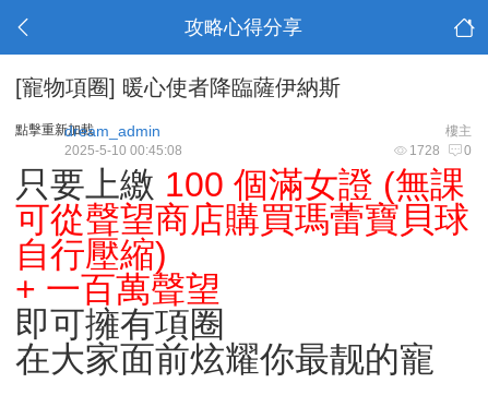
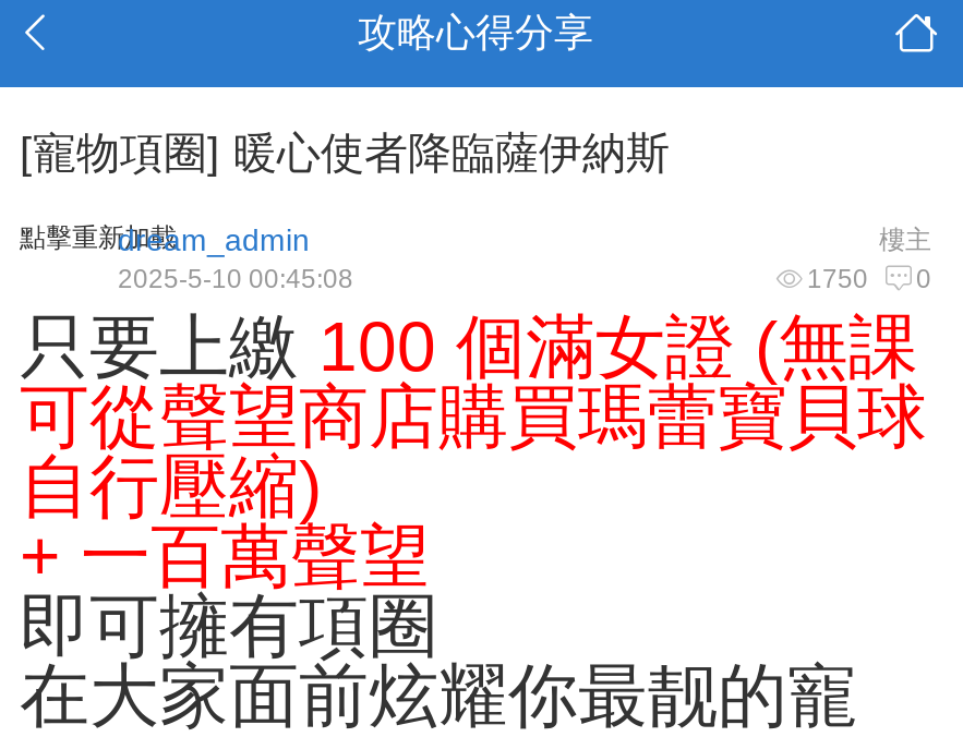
[409,143,472,158] 1728 0 -> [807,264,931,294] 1750 0

